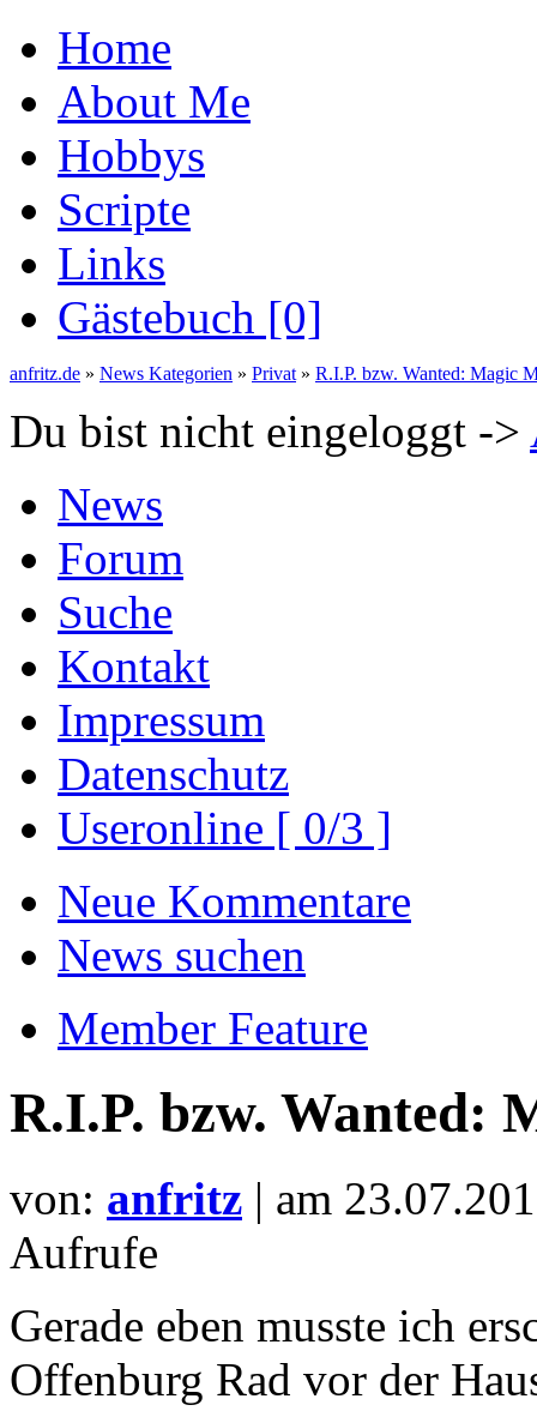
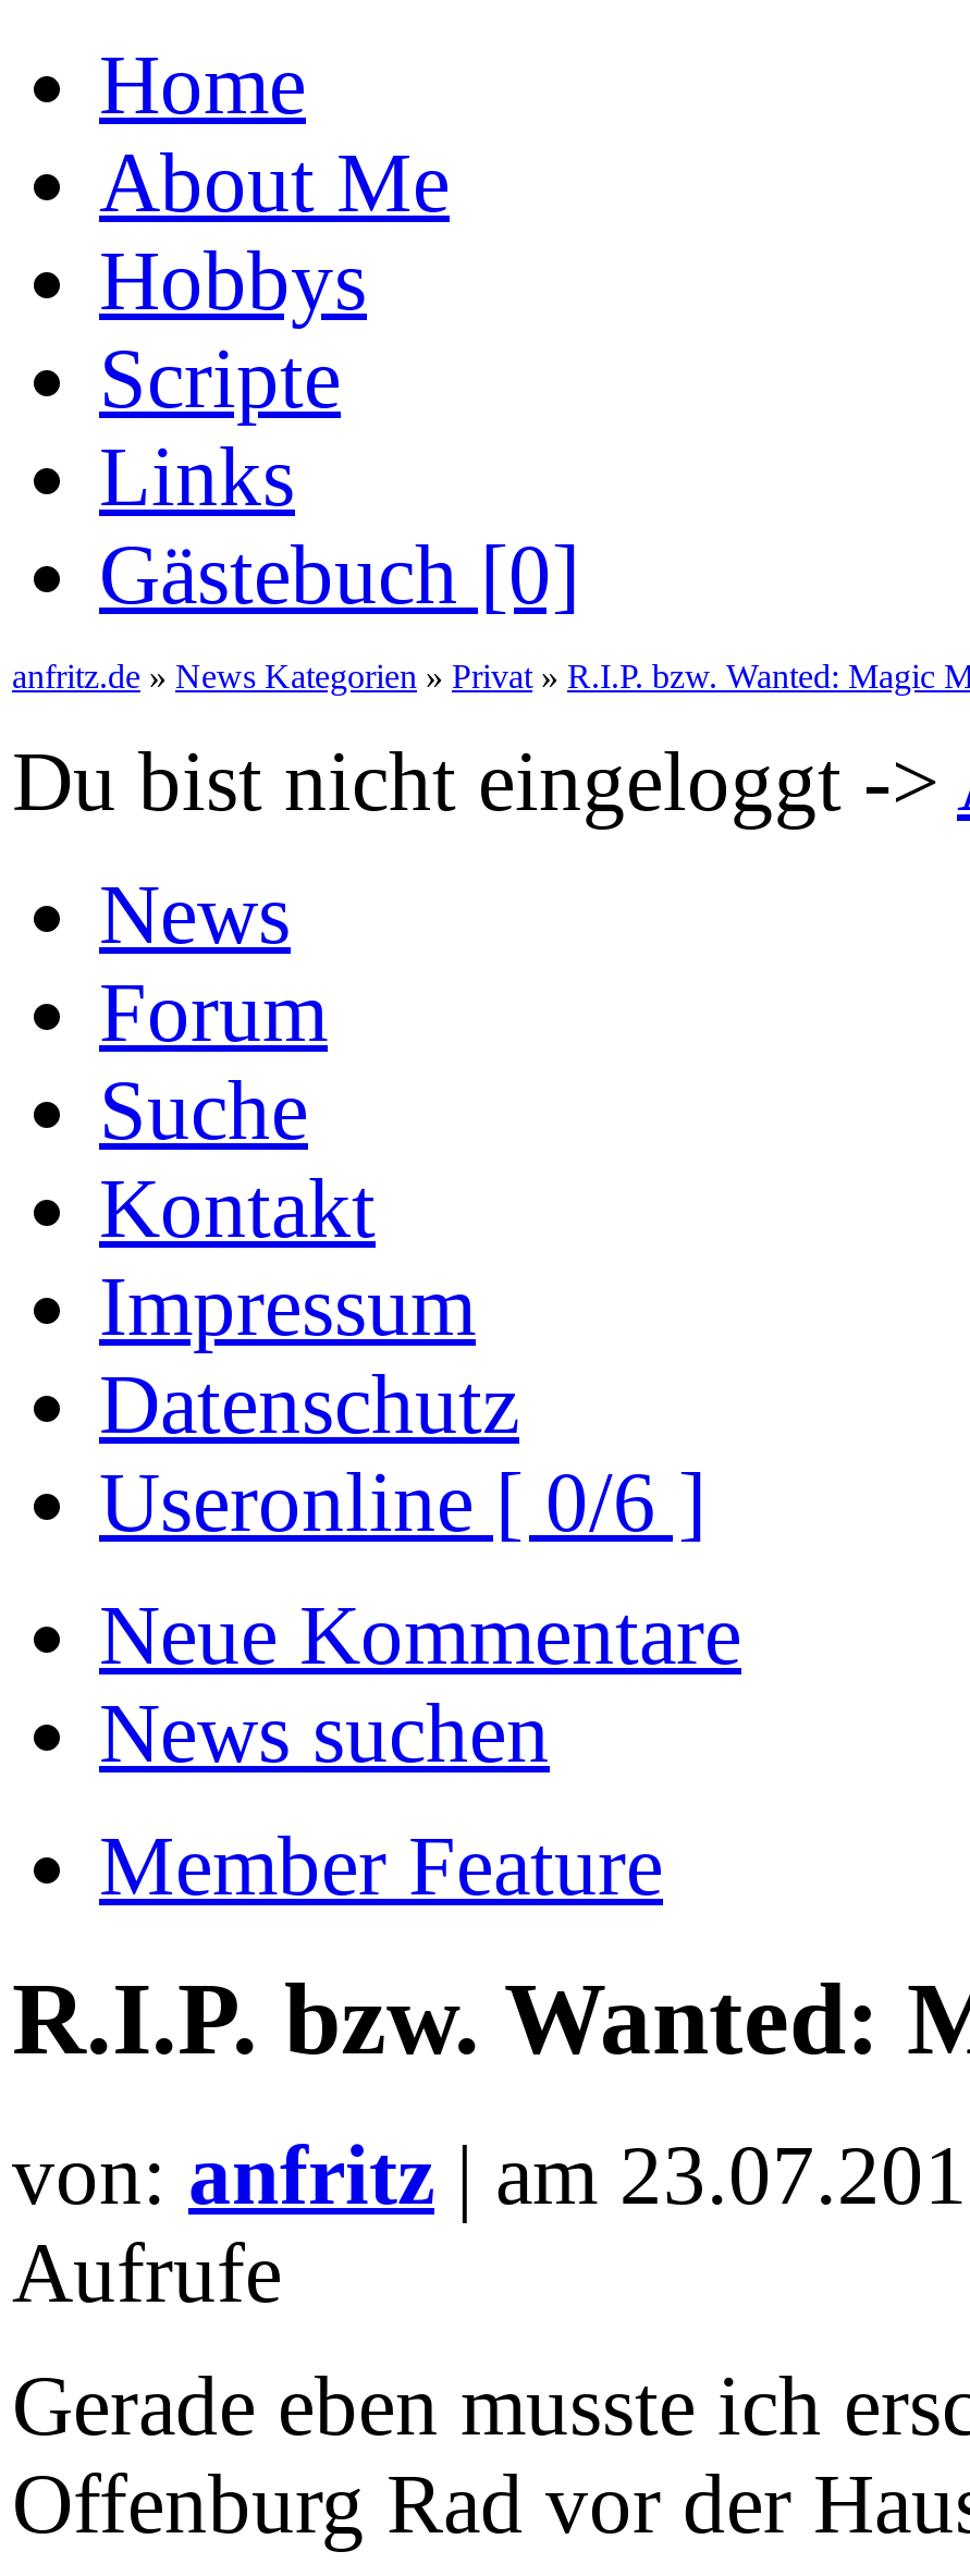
[58,802,392,853] Useronline [ 0/3 ] -> [99,1454,707,1548] Useronline [ 0/6 ]

